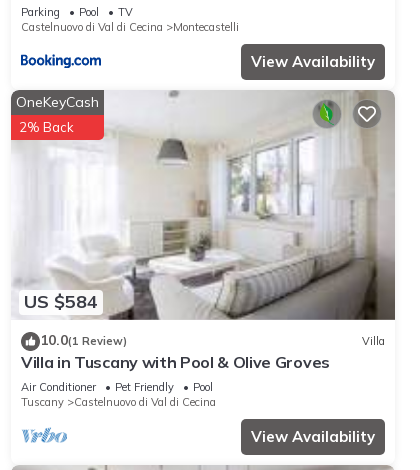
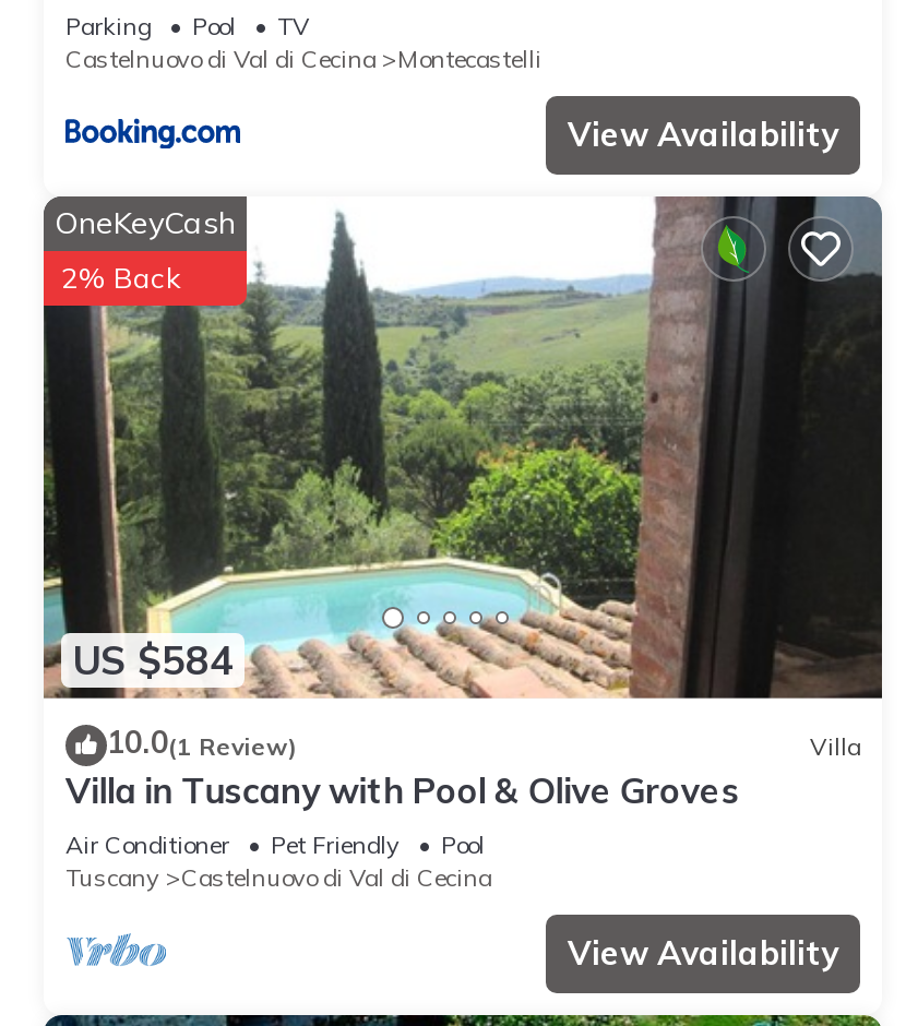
[11,90,396,321] [image] -> [41,196,882,701] [image]

